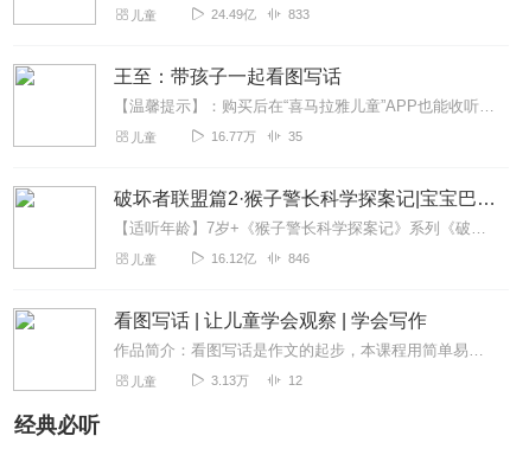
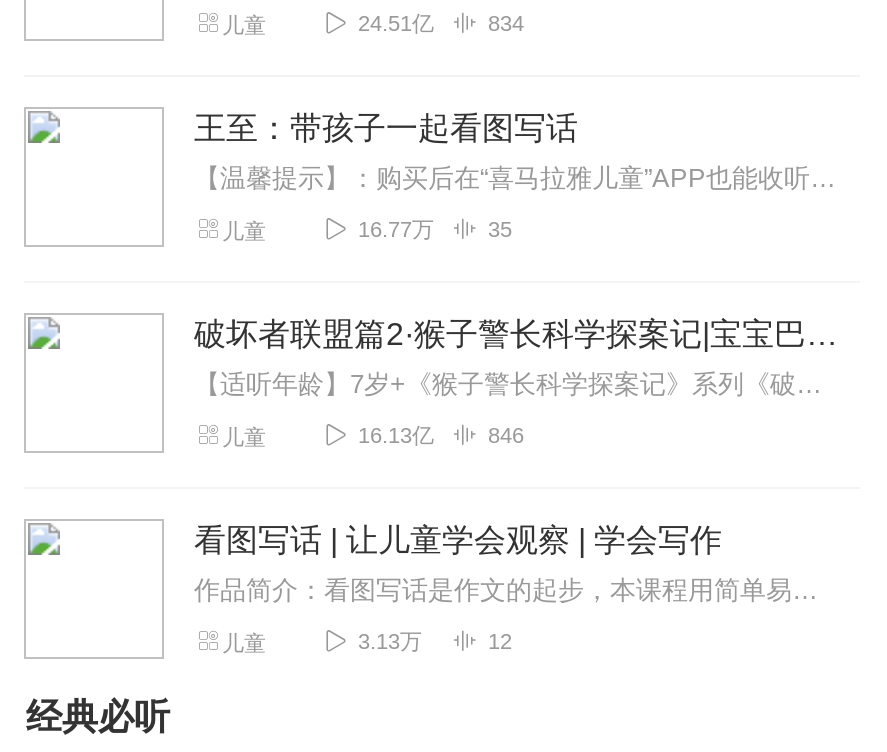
[211,7,256,21] 24.49亿 -> [358,11,434,35] 24.51亿
[288,7,310,21] 833 -> [488,11,524,35] 834
[211,251,256,265] 16.12亿 -> [358,423,434,447] 16.13亿

